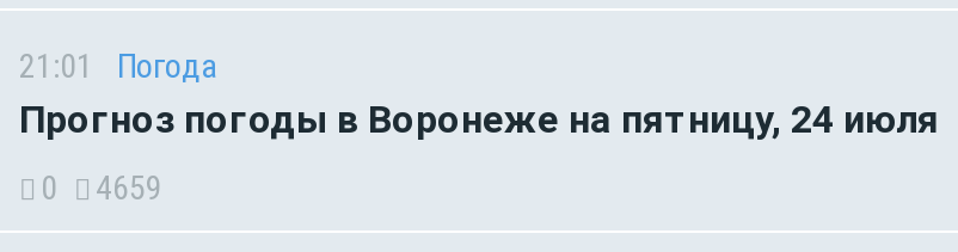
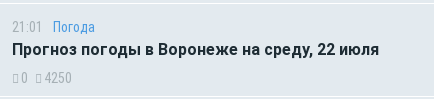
[19,95,939,141] Прогноз погоды в Воронеже на пятницу, 24 июля -> [12,40,379,59] Прогноз погоды в Воронеже на среду, 22 июля
[41,167,162,205] 0 4659 -> [21,70,72,86] 0 4250

